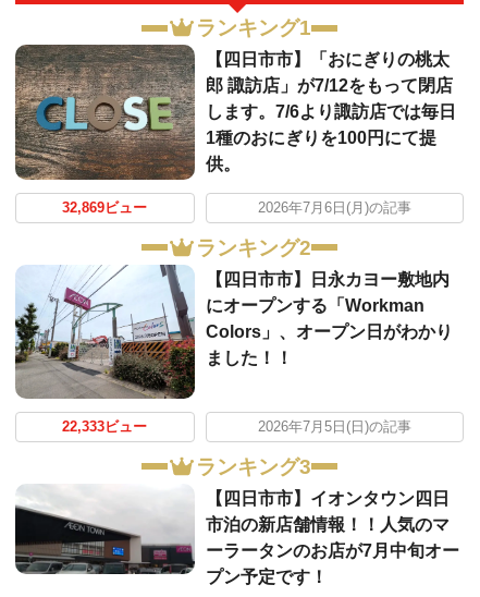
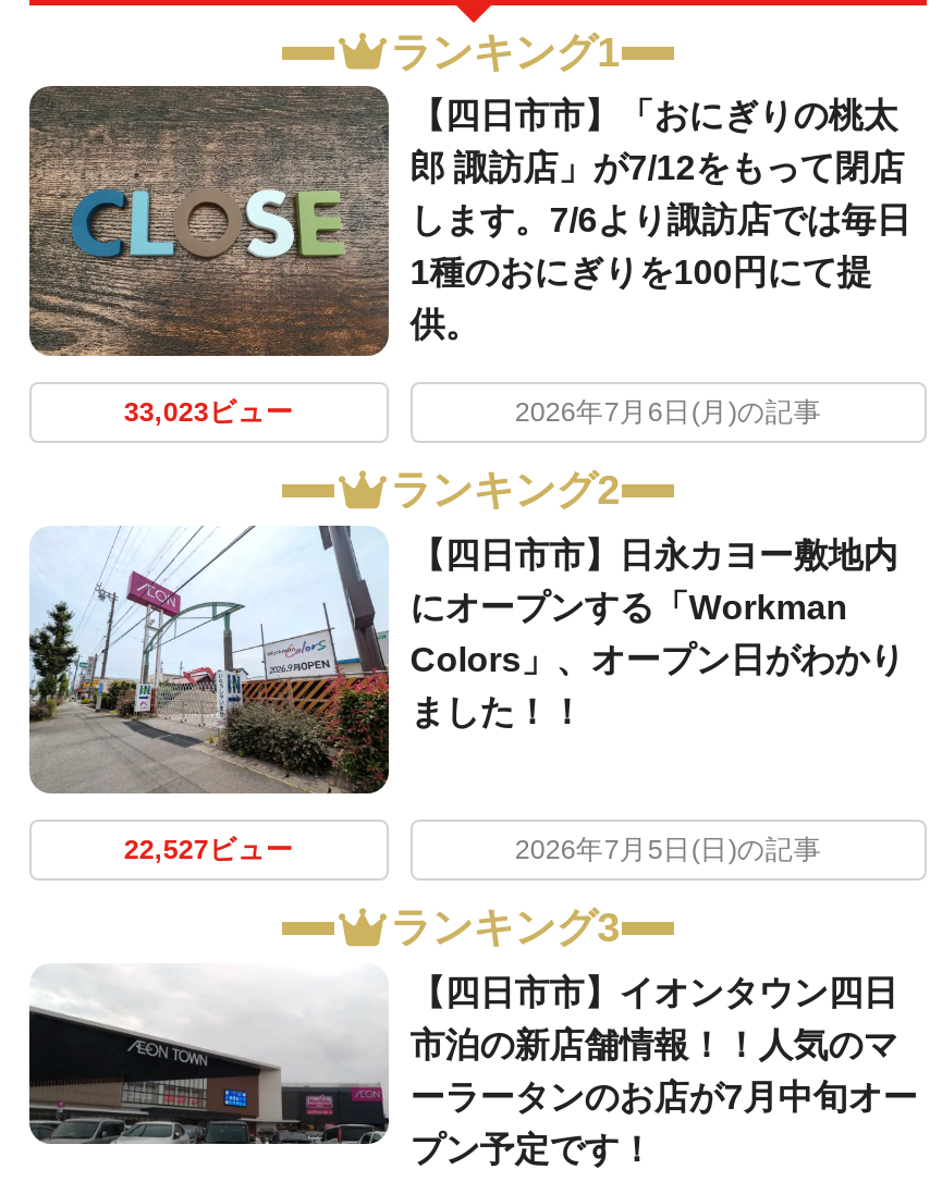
[62,201,147,216] 32,869ビュー -> [124,397,294,428] 33,023ビュー
[62,420,147,435] 22,333ビュー -> [124,835,294,866] 22,527ビュー

